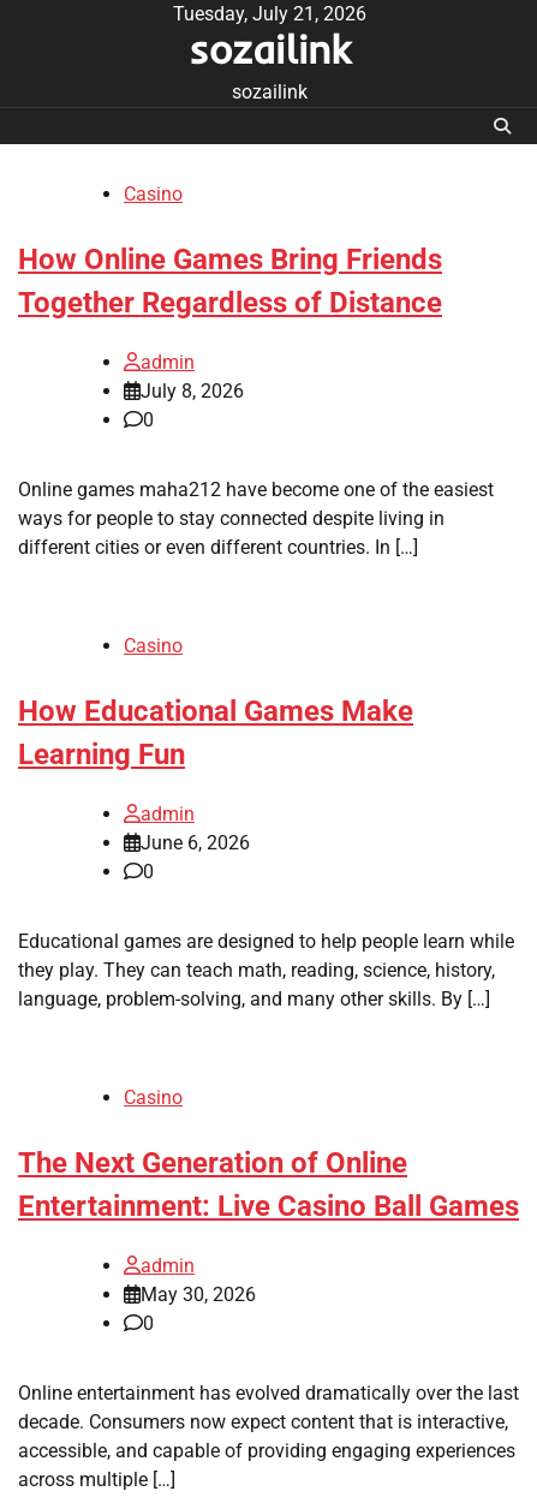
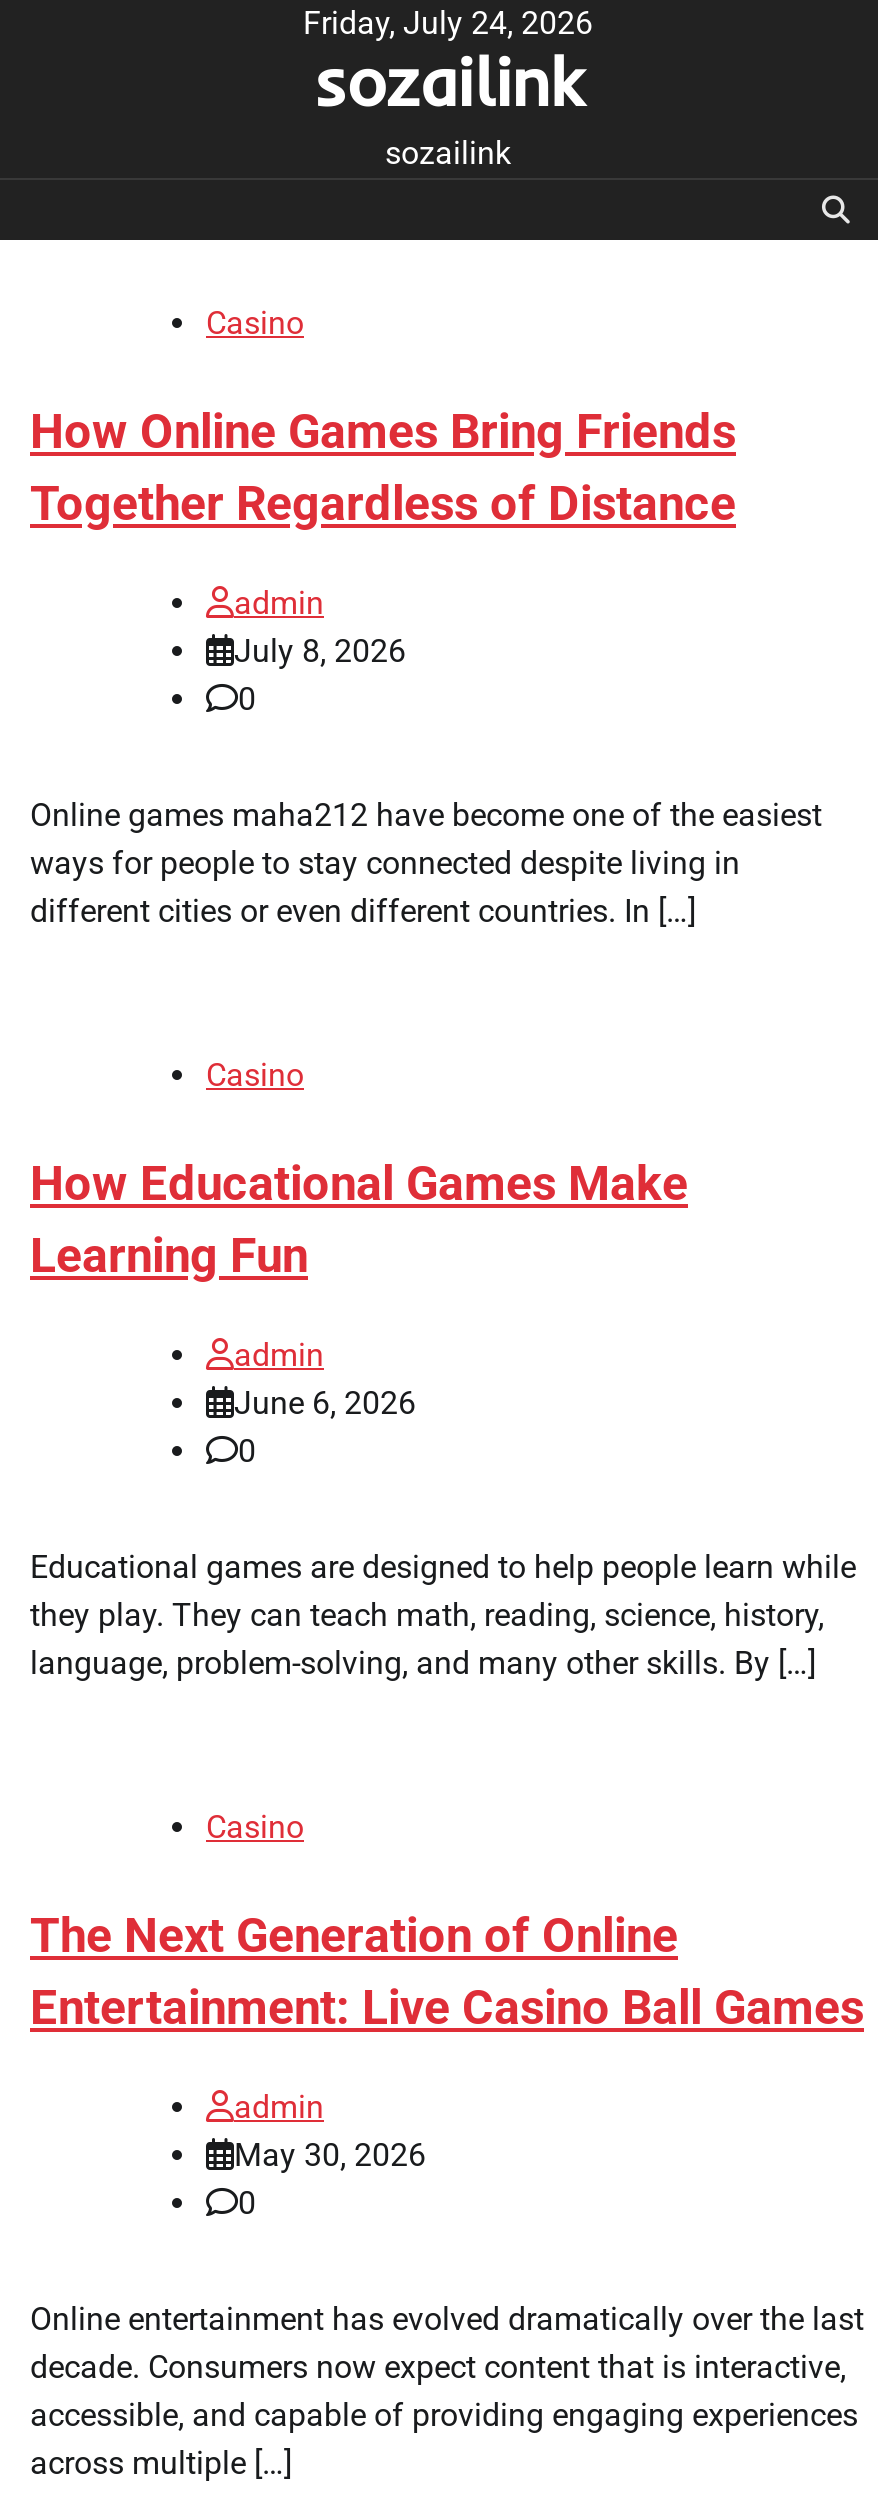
[172,2,366,25] Tuesday, July 21, 2026 -> [303,4,593,42] Friday, July 24, 2026

